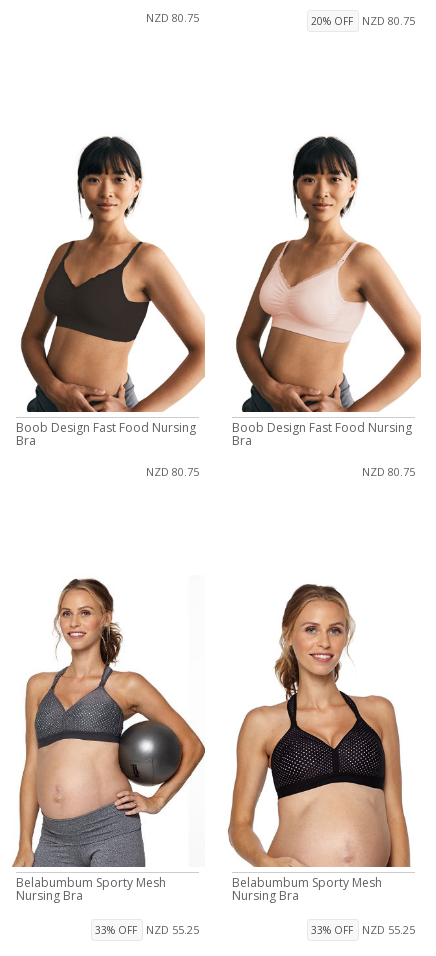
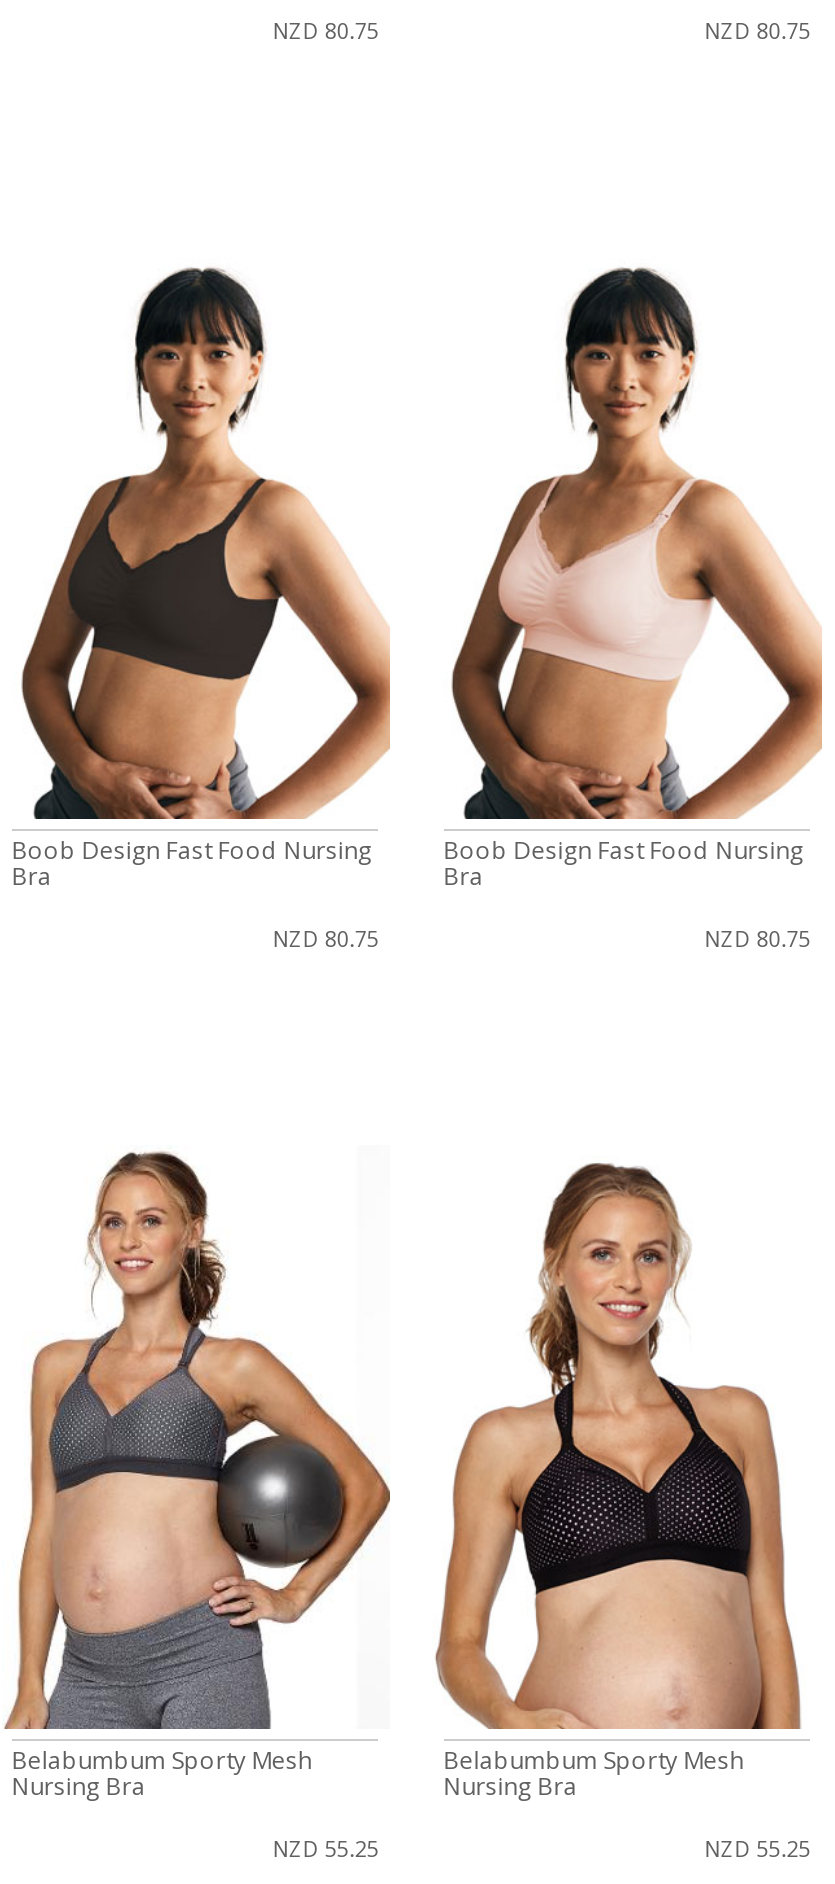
[311,14,353,28] 20% OFF -> none
[95,923,137,937] 33% OFF -> none
[311,923,353,937] 33% OFF -> none

